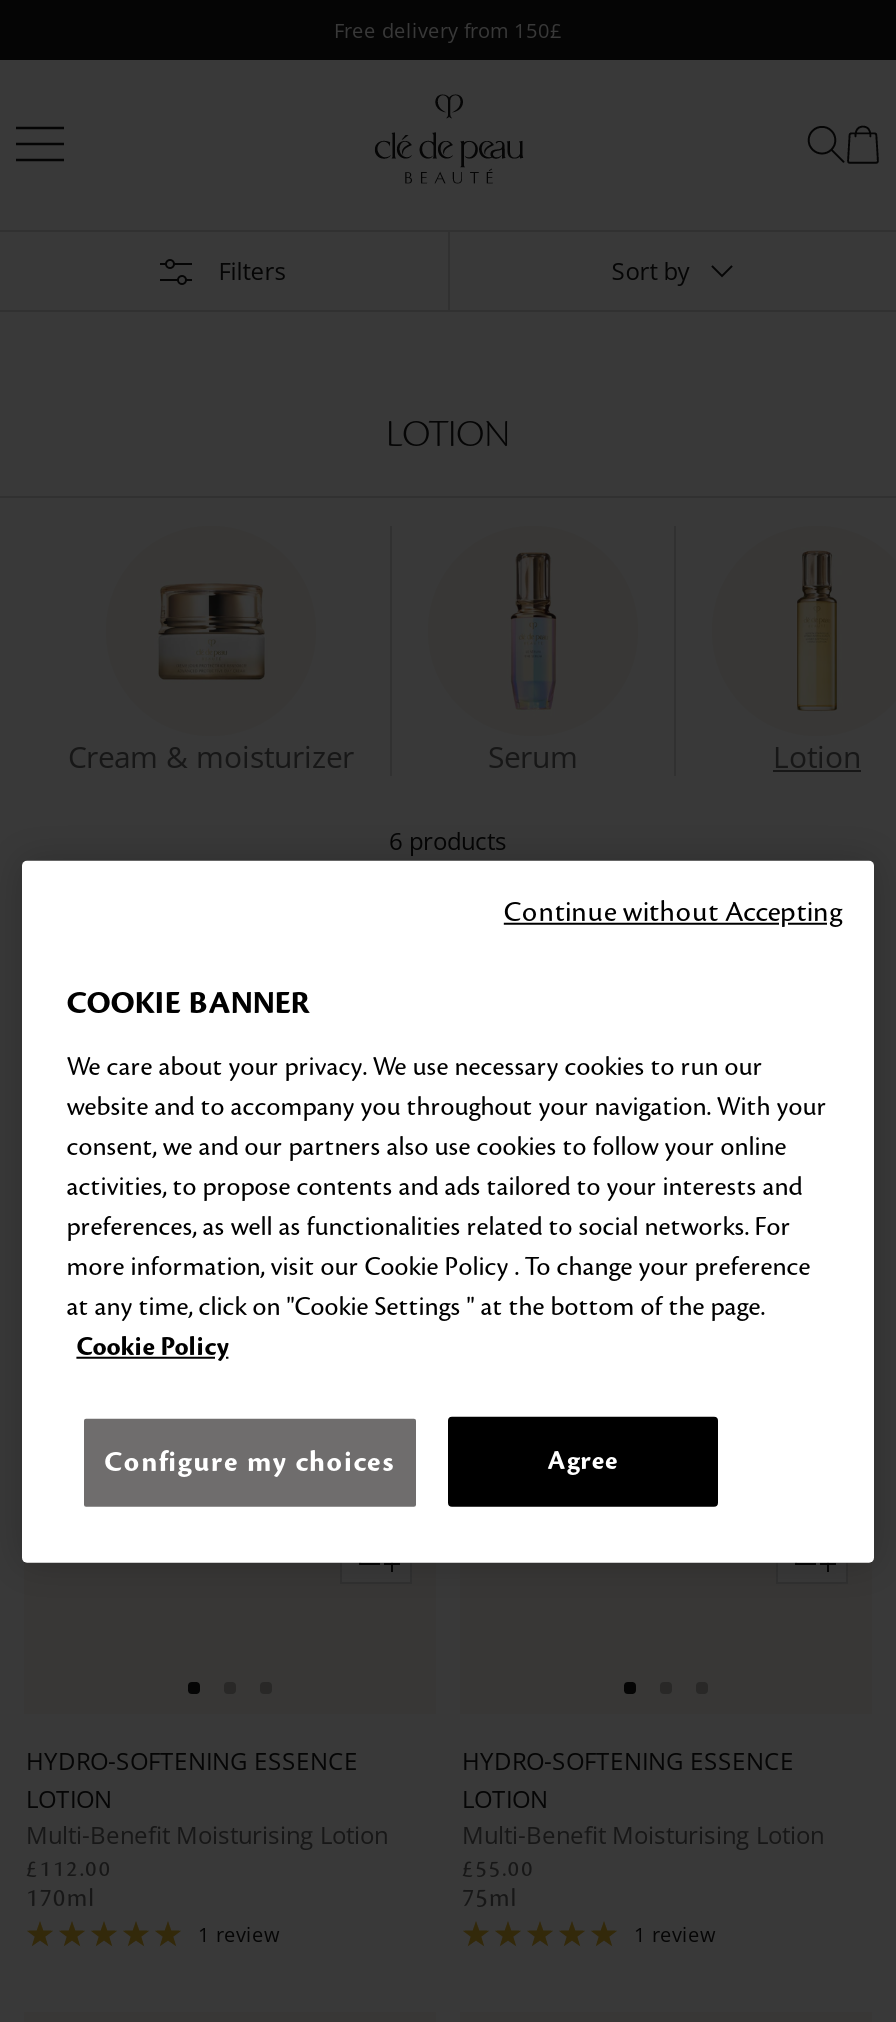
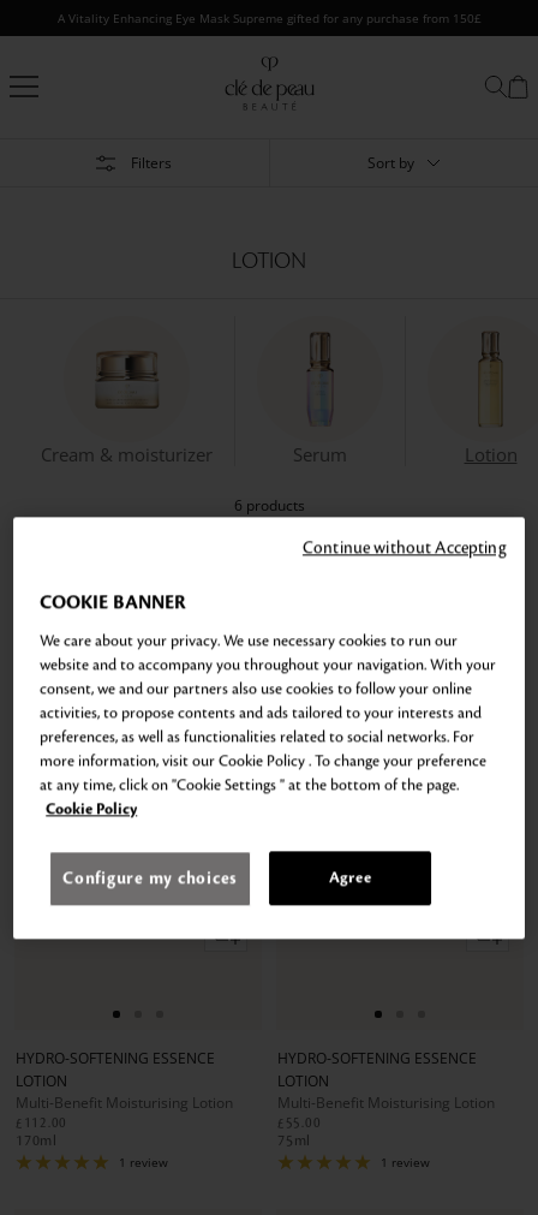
[334,16,562,44] Free delivery from 150£ -> [57,10,481,26] A Vitality Enhancing Eye Mask Supreme gifted for any purchase from 150£

